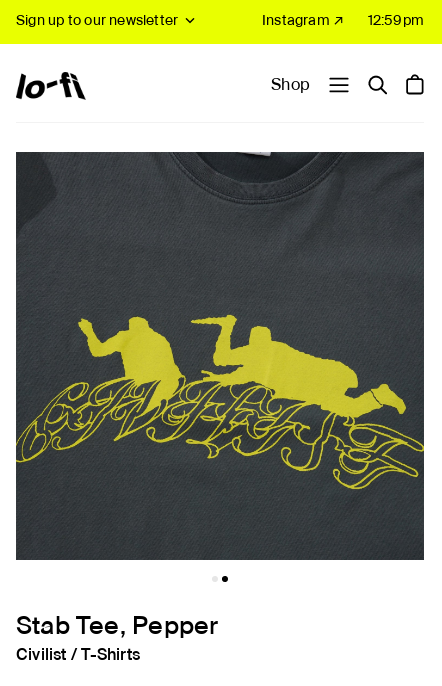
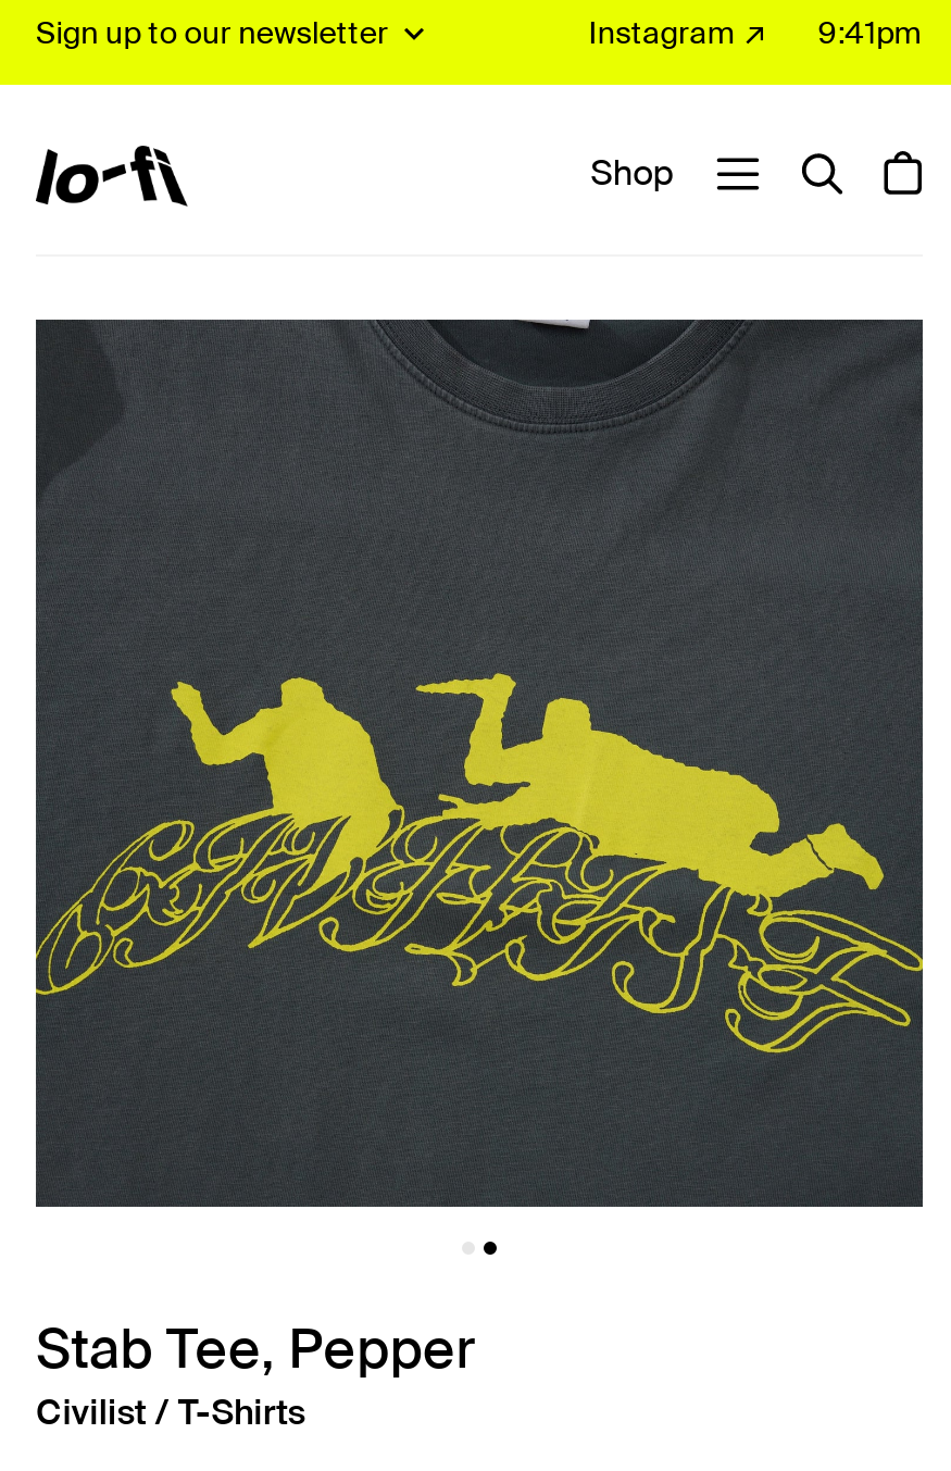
[367,12,424,28] 12:59pm -> [818,15,923,50] 9:41pm

